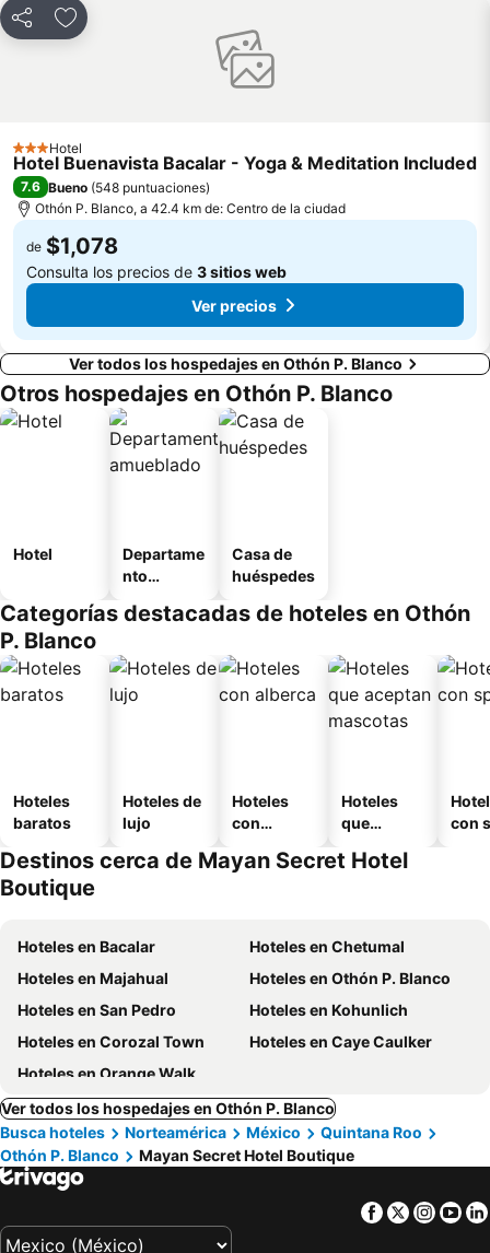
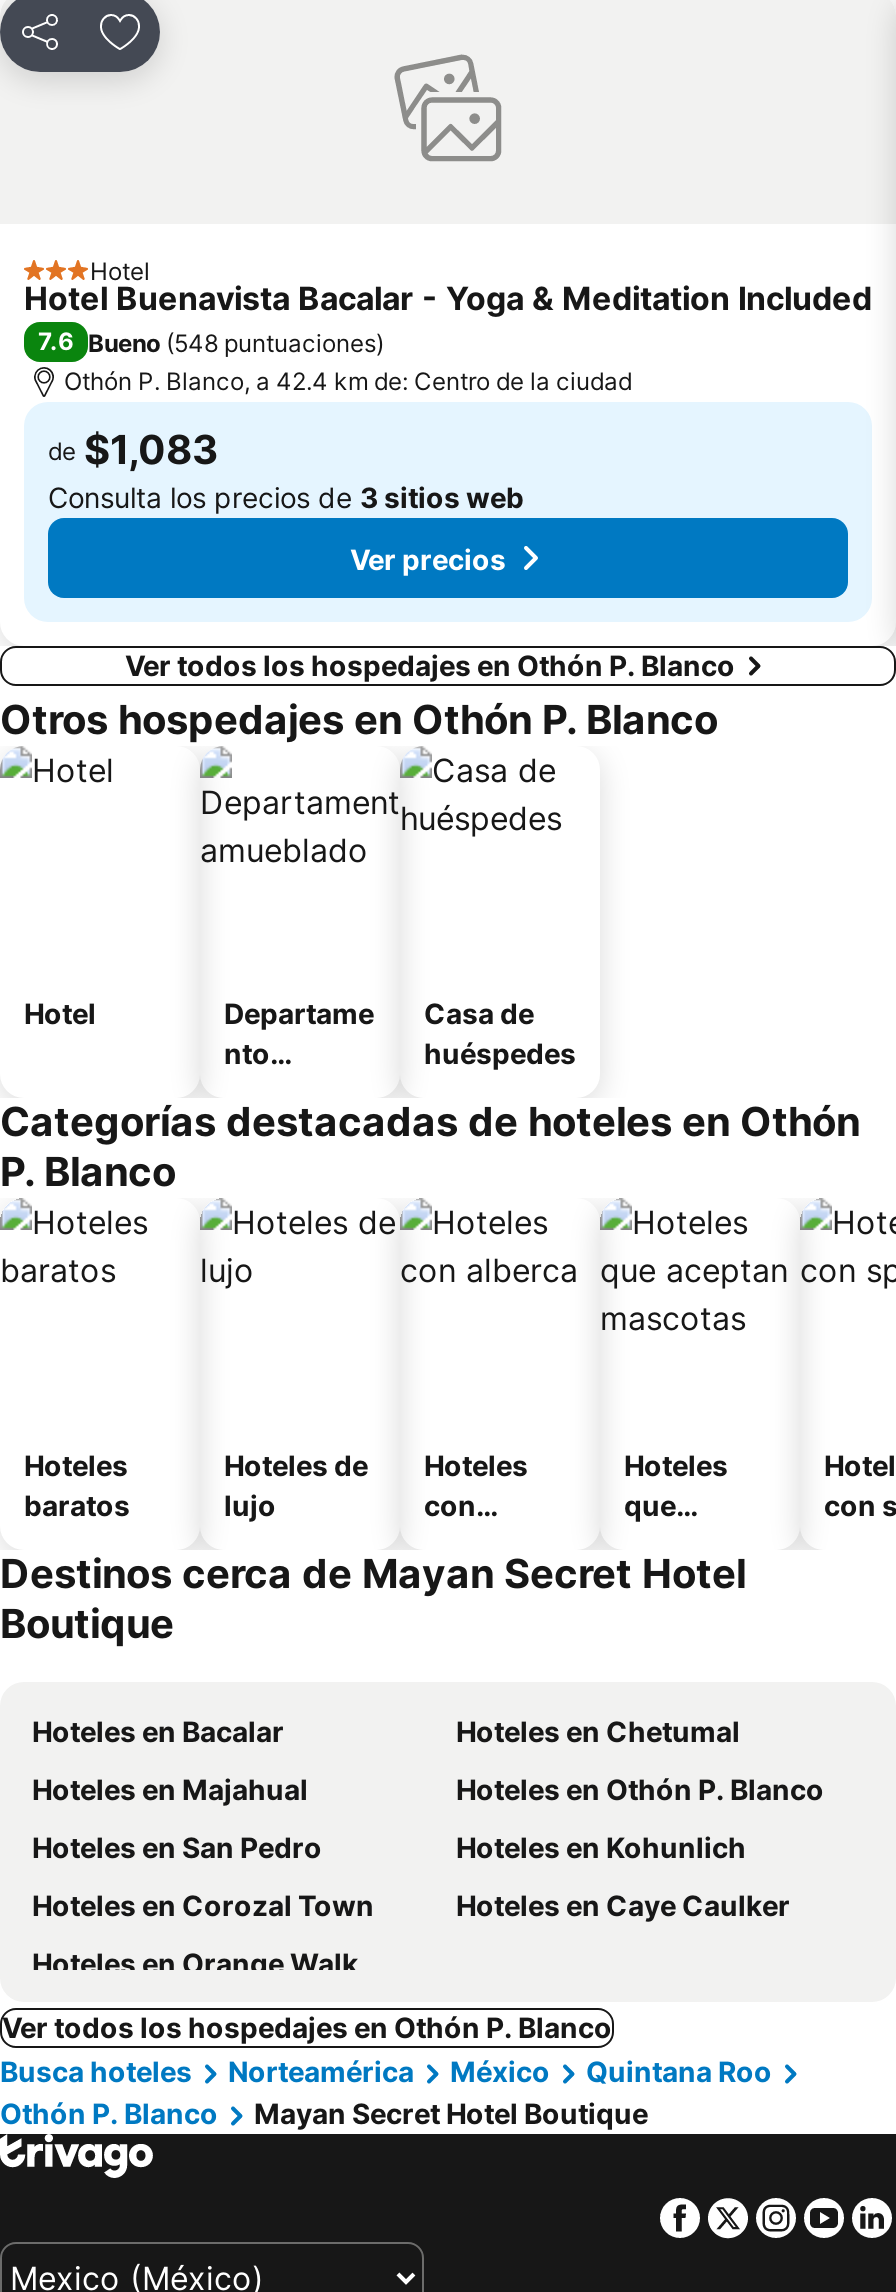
[26,233,118,259] de $1,078 -> [48,426,218,474] de $1,083

